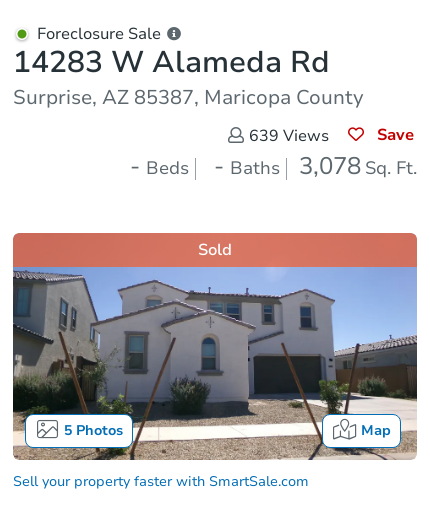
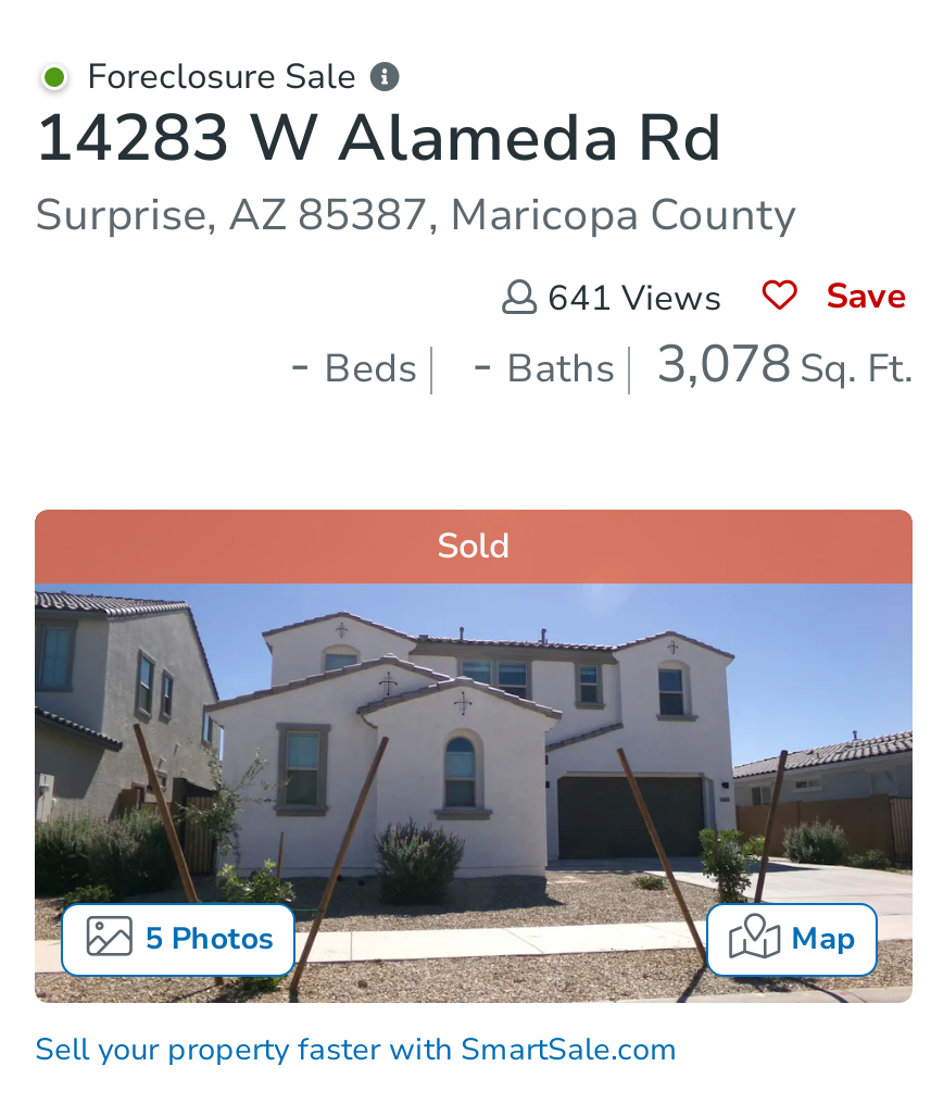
[249,124,329,146] 639 Views -> [548,274,721,322] 641 Views

